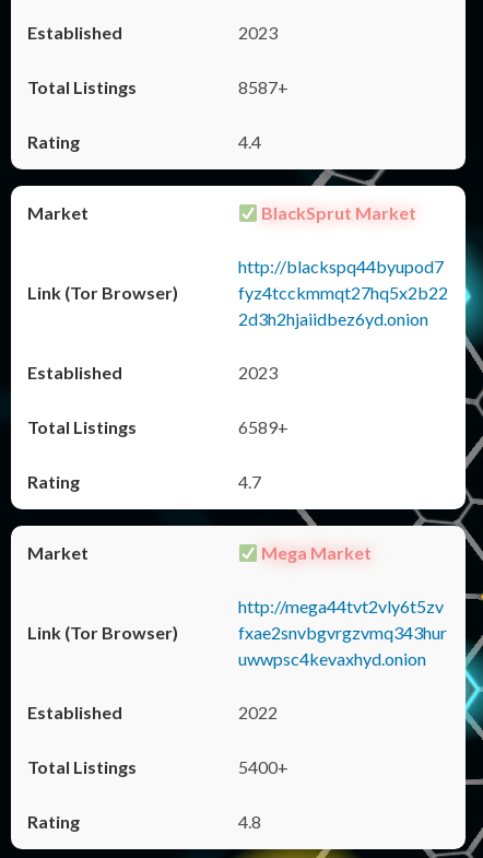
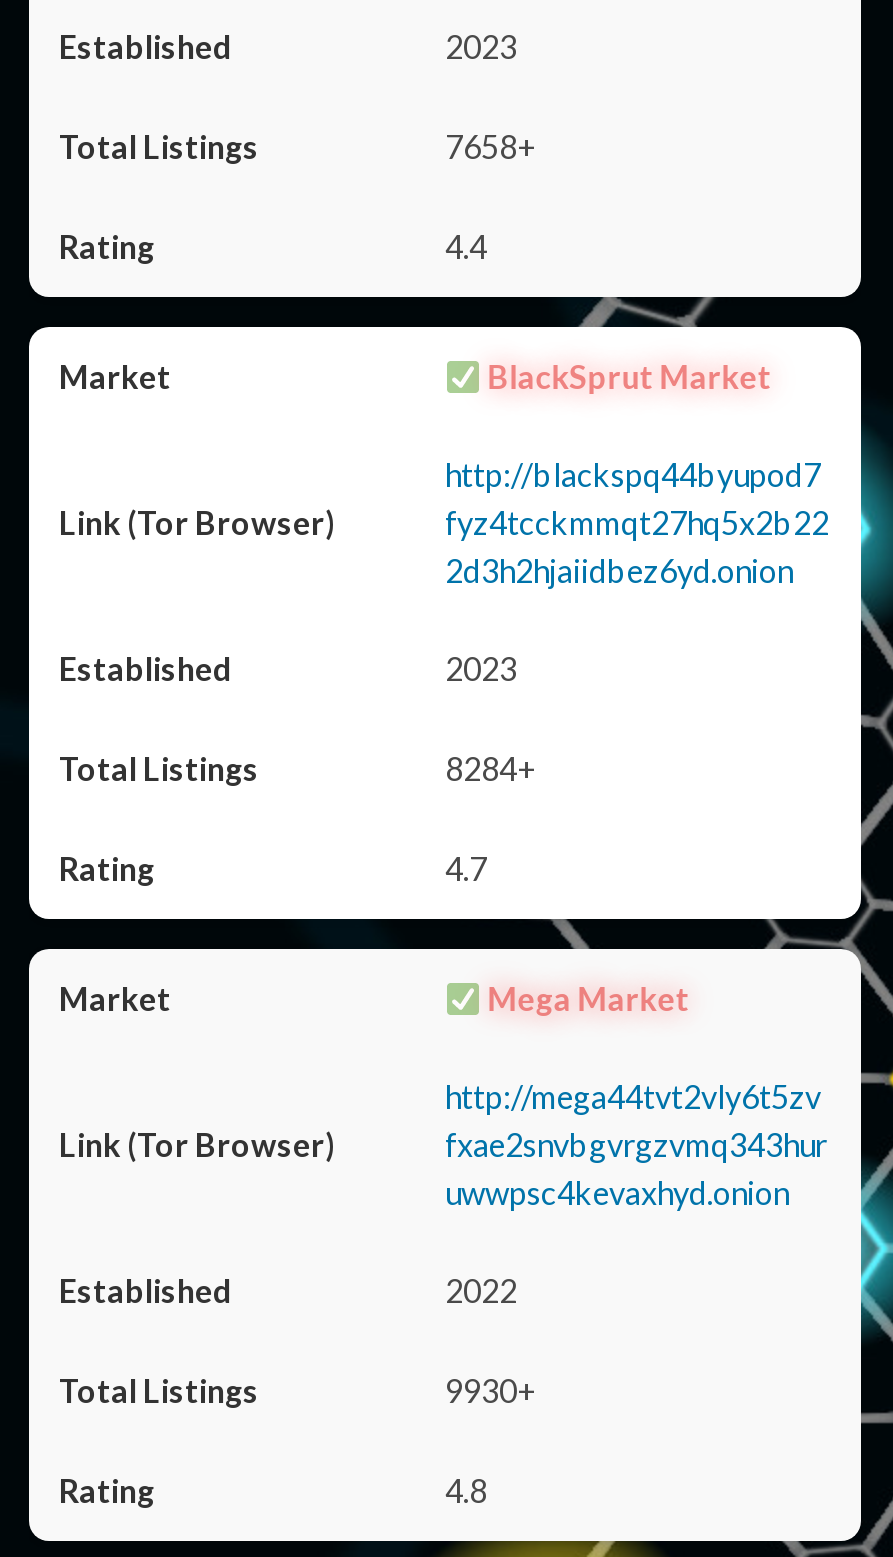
[238,77,288,97] 8587+ -> [445,127,537,165] 7658+
[238,416,288,437] 6589+ -> [445,749,537,787] 8284+
[238,756,288,777] 5400+ -> [445,1371,537,1409] 9930+

